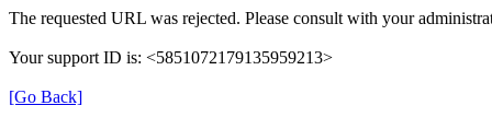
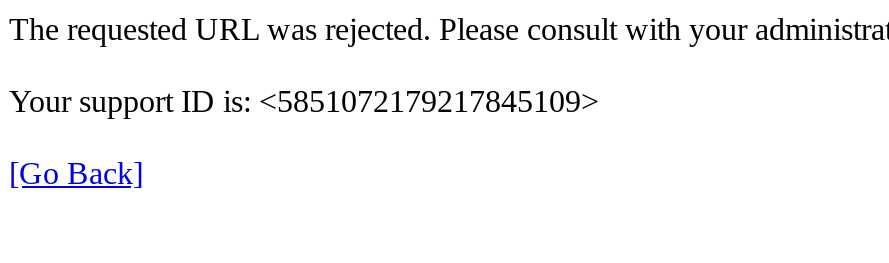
[9,48,333,67] Your support ID is: <5851072179135959213> -> [9,84,599,118] Your support ID is: <5851072179217845109>

